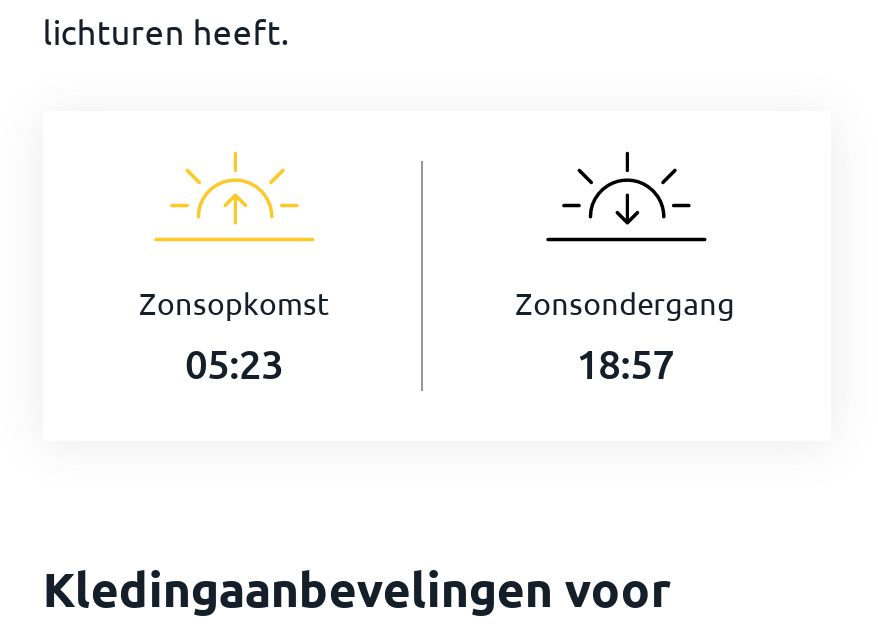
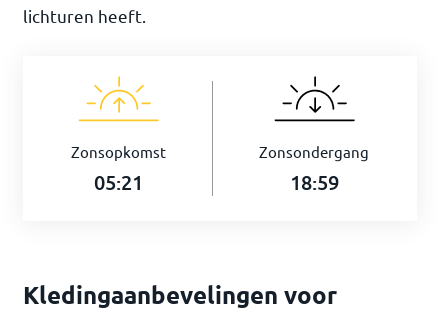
[185,337,283,389] 05:23 -> [94,169,143,195] 05:21
[576,337,674,389] 18:57 -> [290,169,339,195] 18:59

